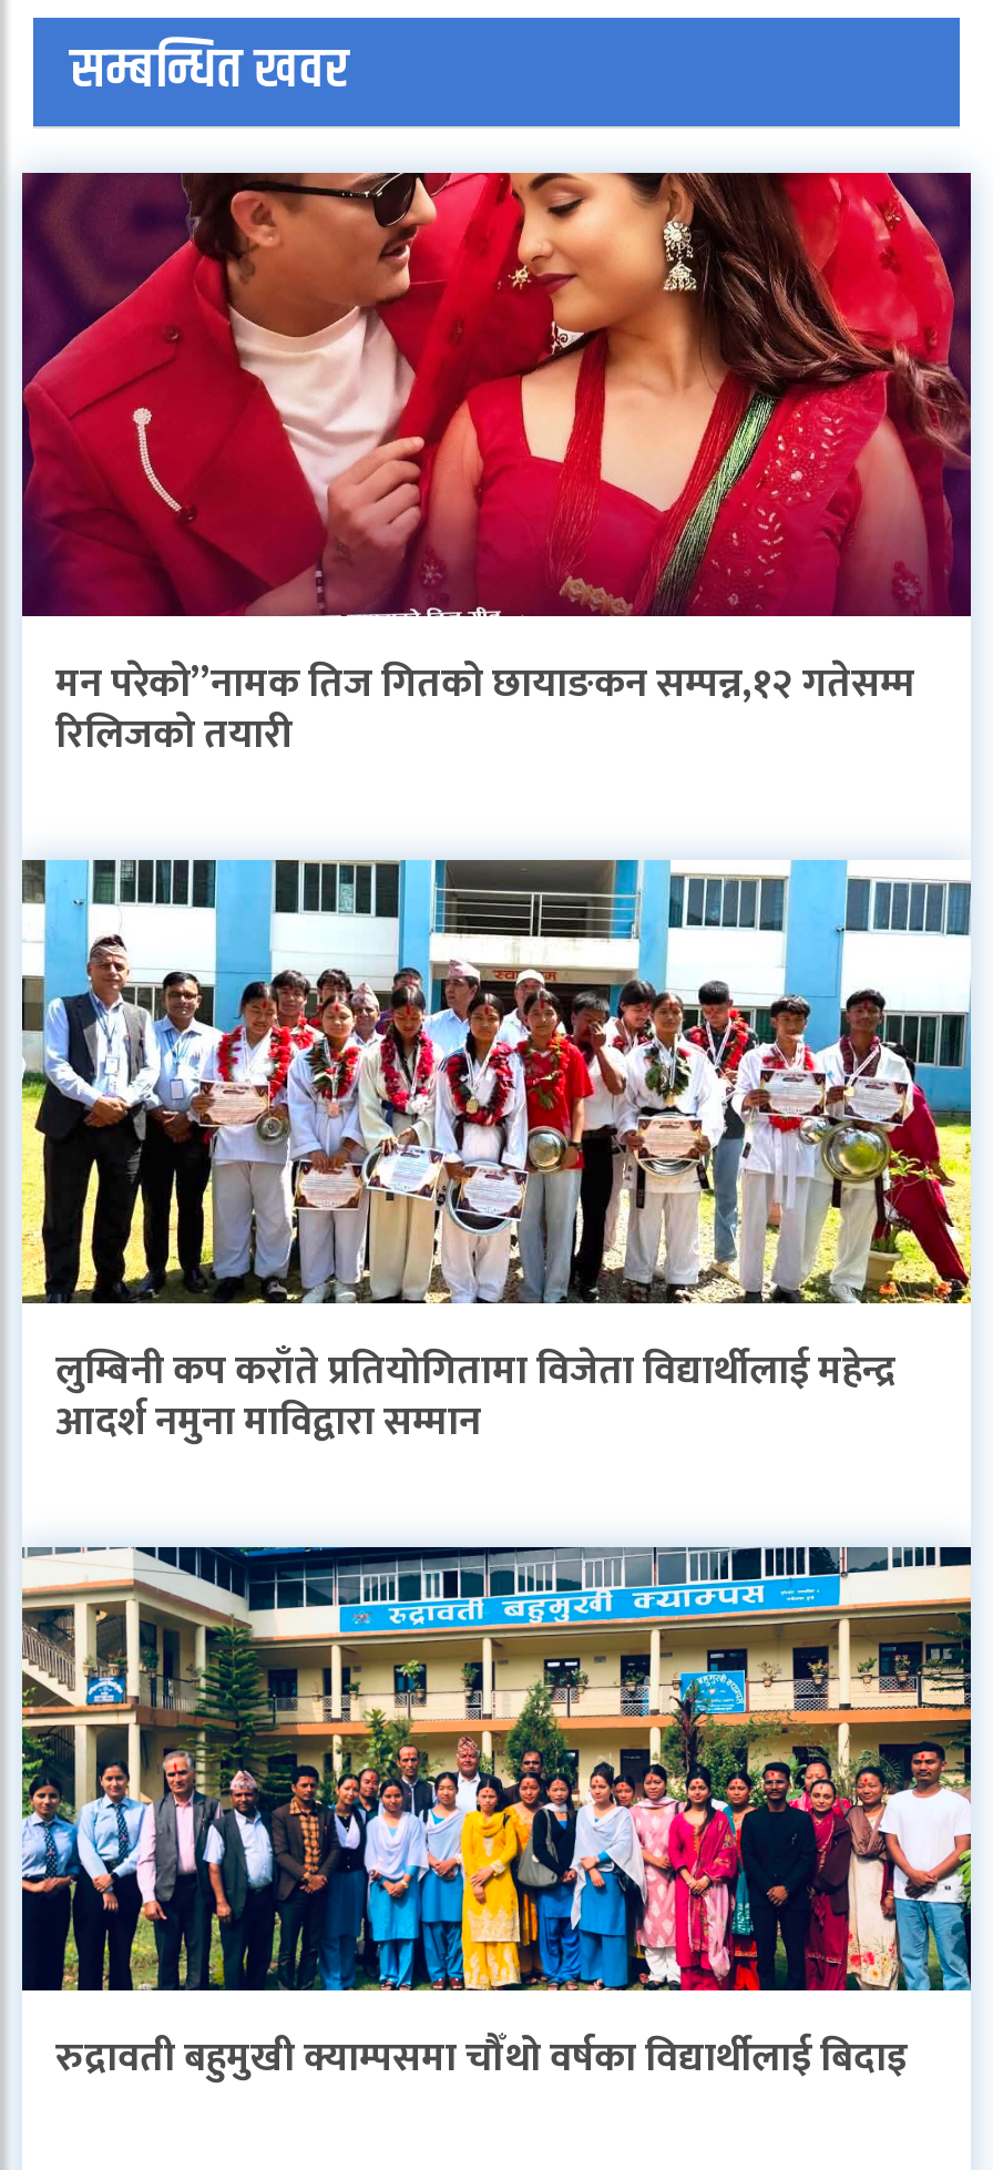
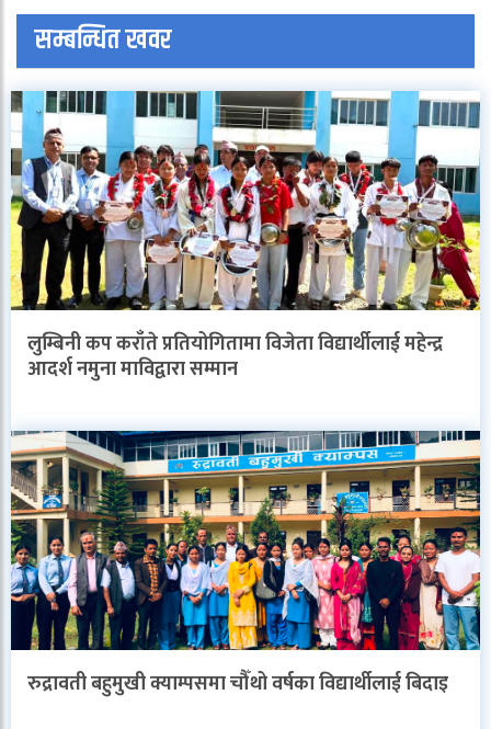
[20,171,973,769] [image] | मन परेको”नामक तिज गितको छायाङकन सम्पन्न,१२ गतेसम्म | रिलिजको तयारी -> none

